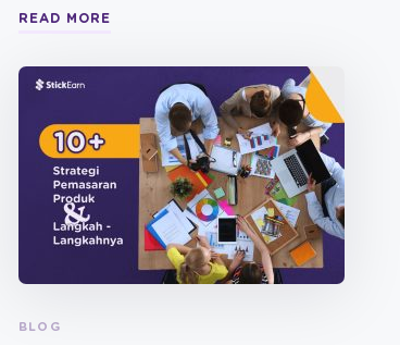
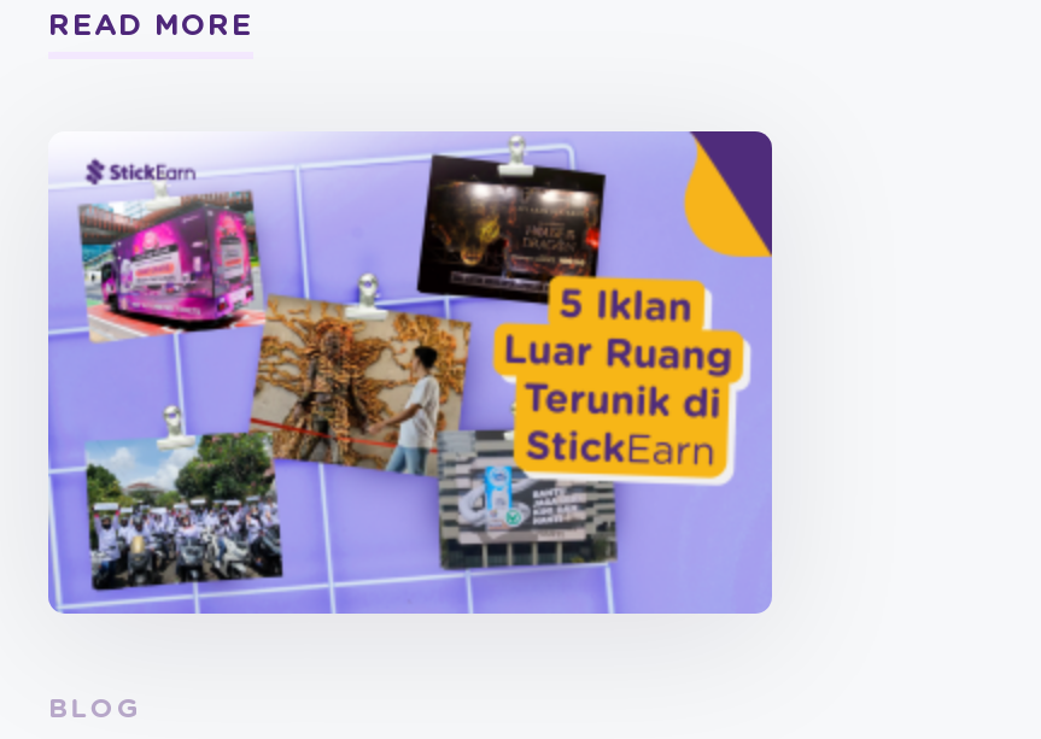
[17,65,346,285] [image] -> [48,129,774,614] [image]

